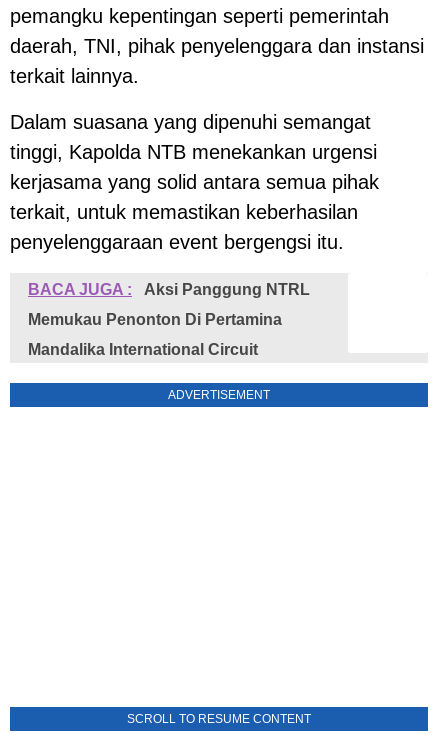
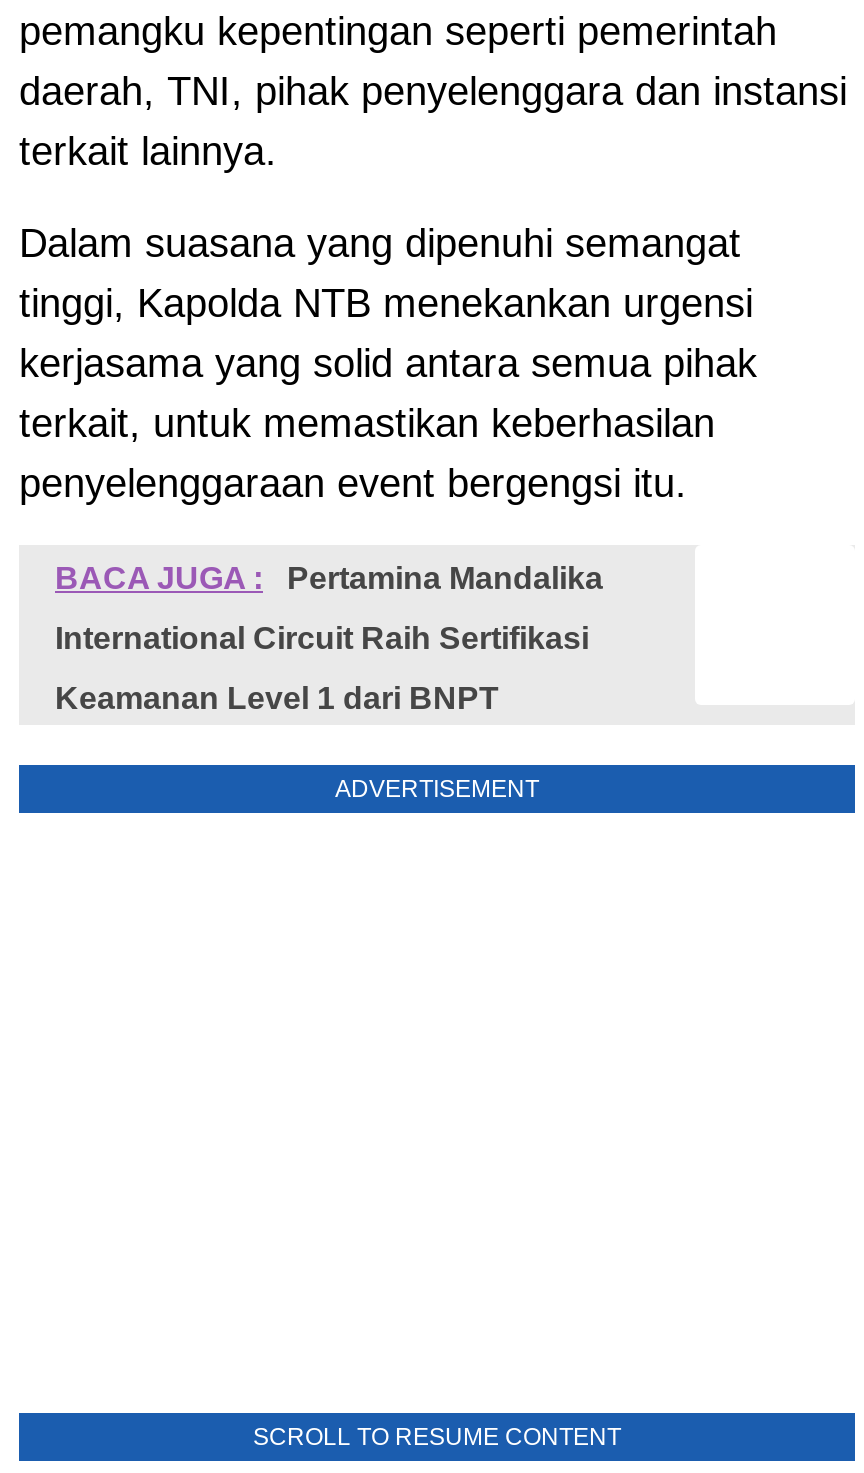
[144,281,310,298] Aksi Panggung NTRL -> [287,561,603,595] Pertamina Mandalika
[28,311,282,328] Memukau Penonton Di Pertamina -> [55,621,589,655] International Circuit Raih Sertifikasi
[28,341,258,358] Mandalika International Circuit -> [55,681,499,715] Keamanan Level 1 dari BNPT

